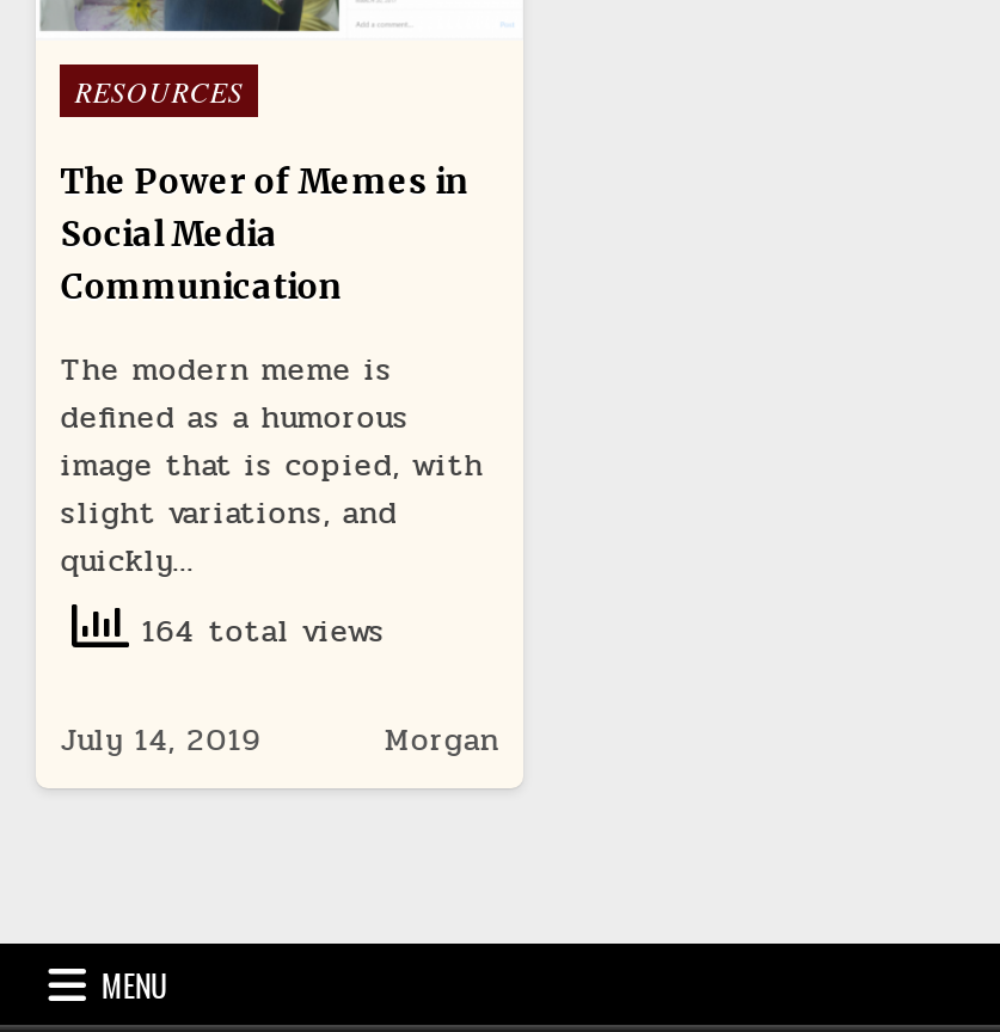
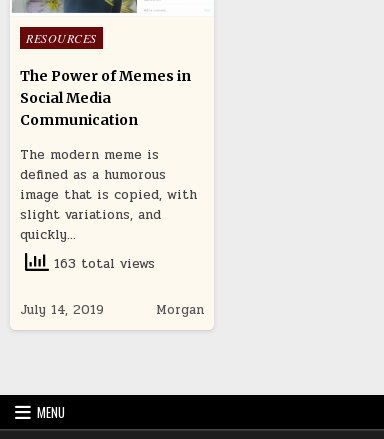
[130,607,385,655] 164 total views -> [49,254,155,274] 163 total views

